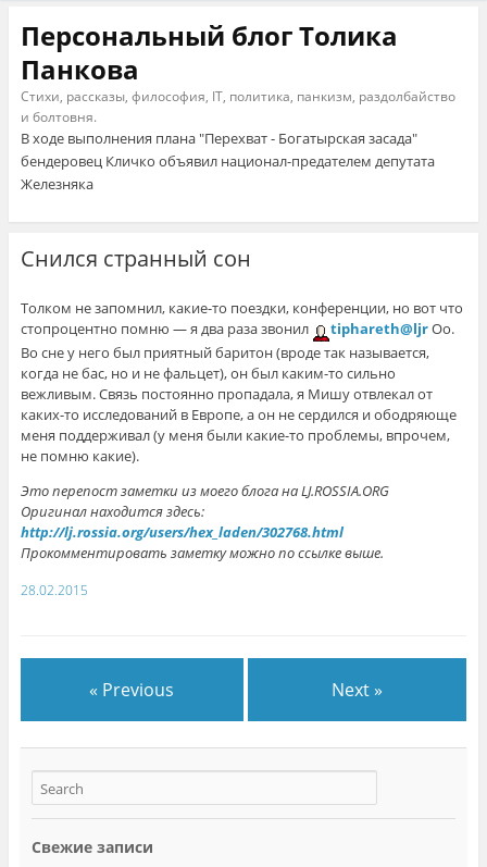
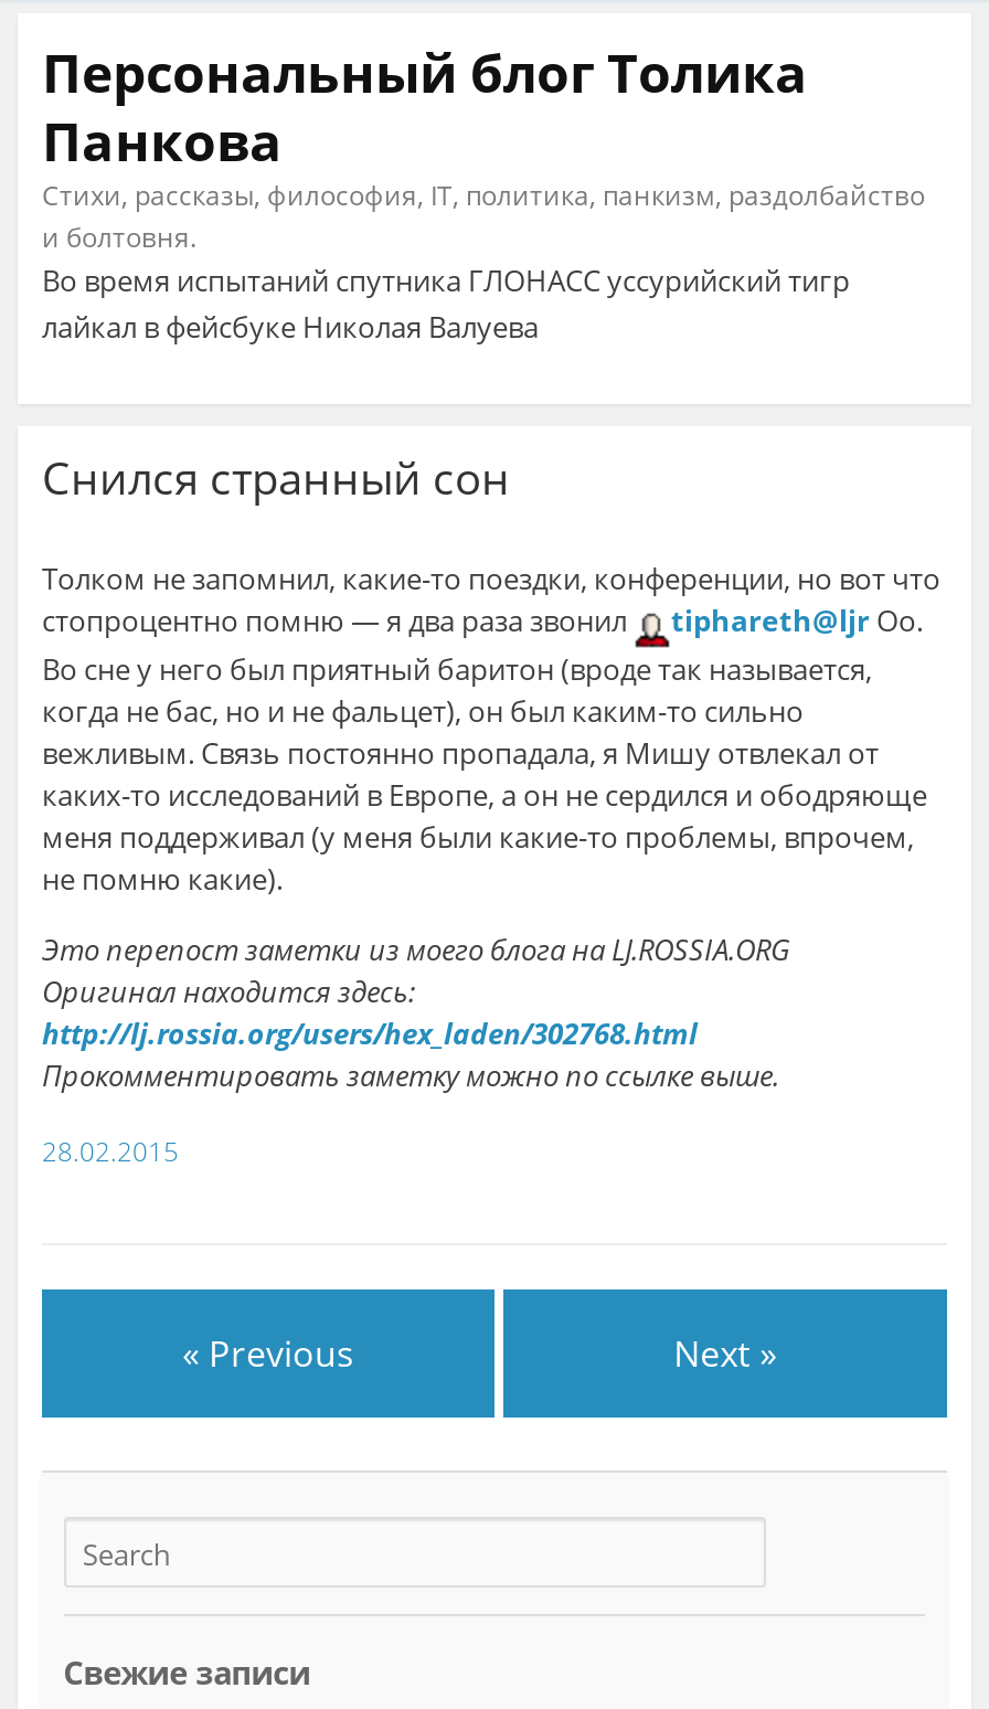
[21,128,435,194] В ходе выполнения плана "Перехват - Богатырская засада" | бендеровец Кличко объявил национал-предателем депутата | Железняка -> [42,261,850,347] Во время испытаний спутника ГЛОНАСС уссурийский тигр | лайкал в фейсбуке Николая Валуева

